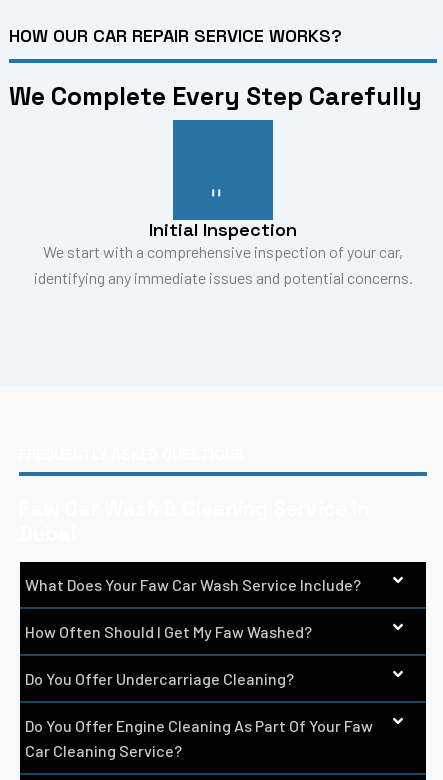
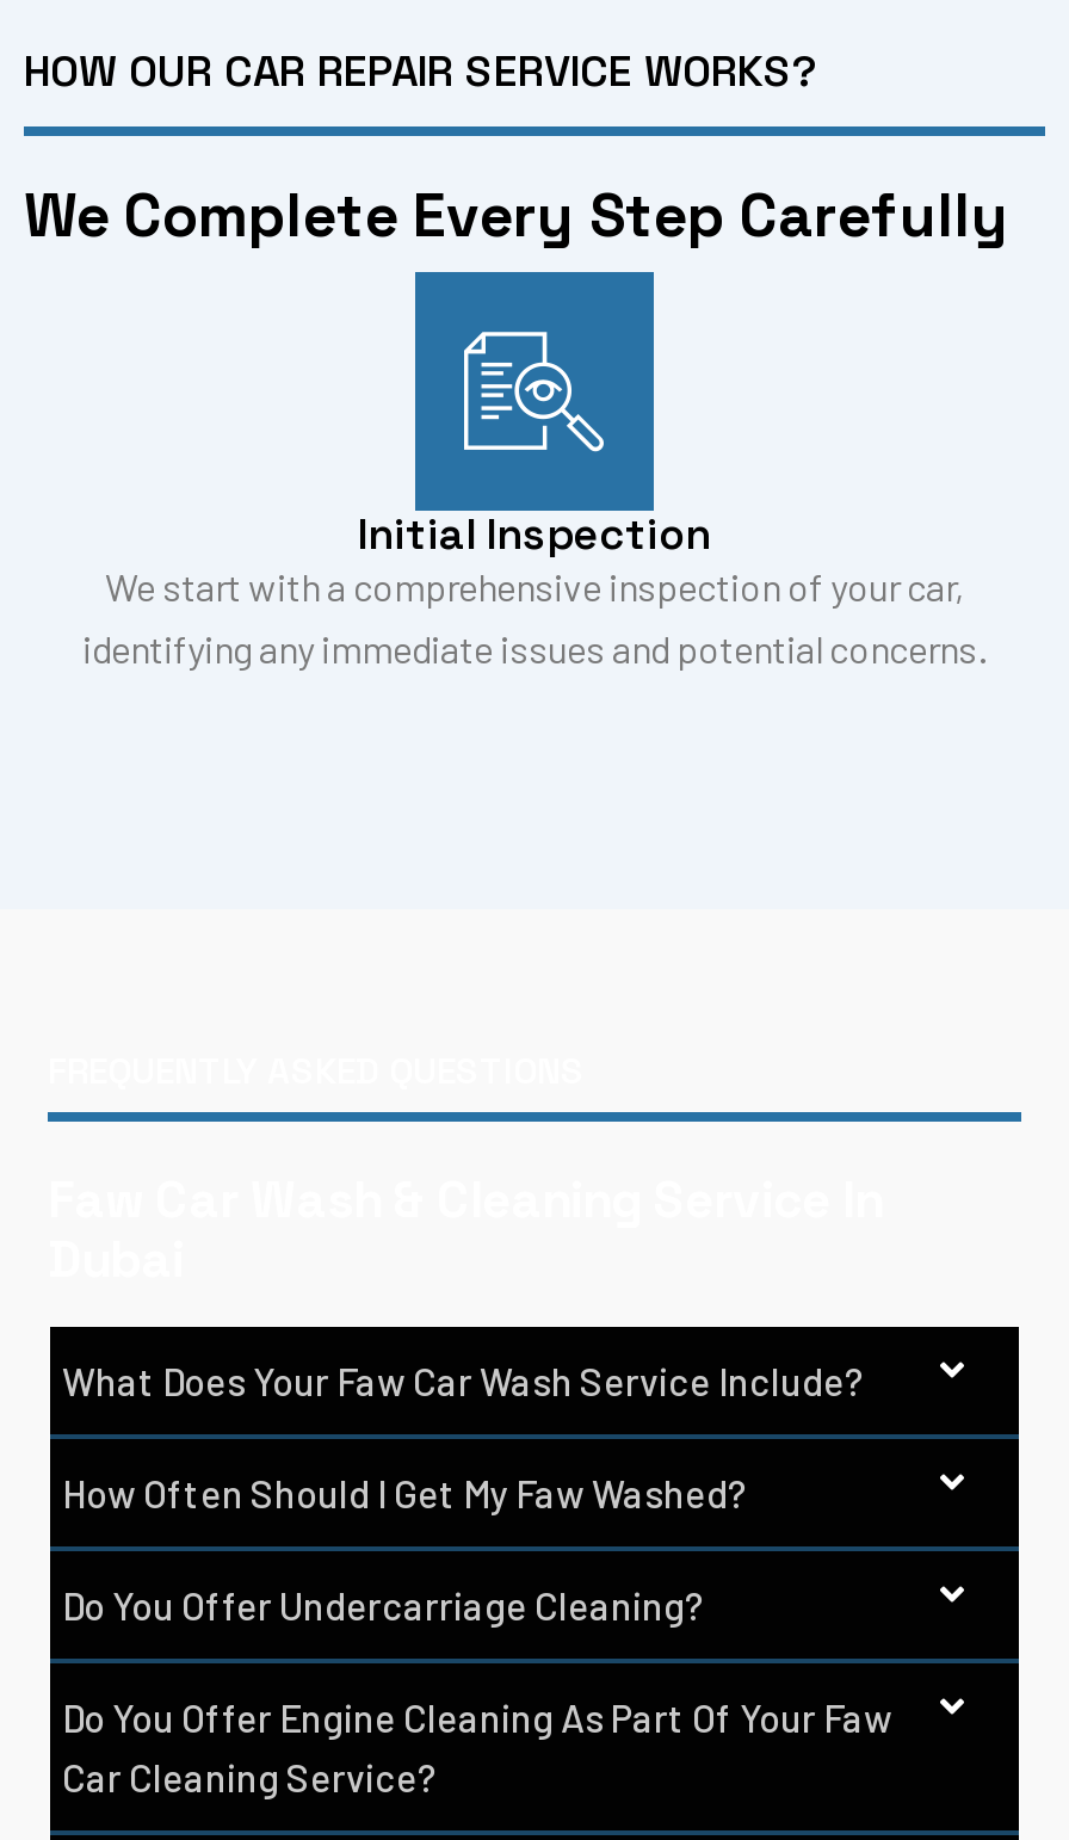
none -> [461,329,606,453] [image]

